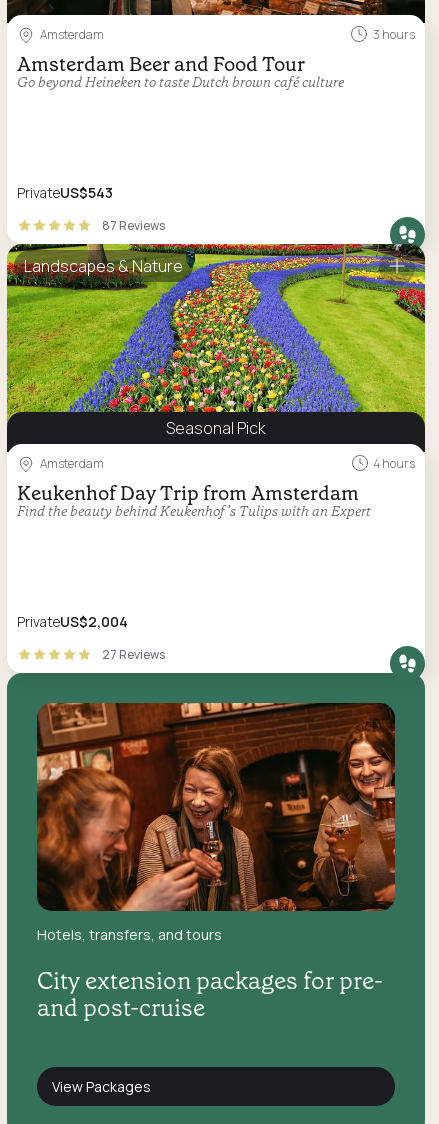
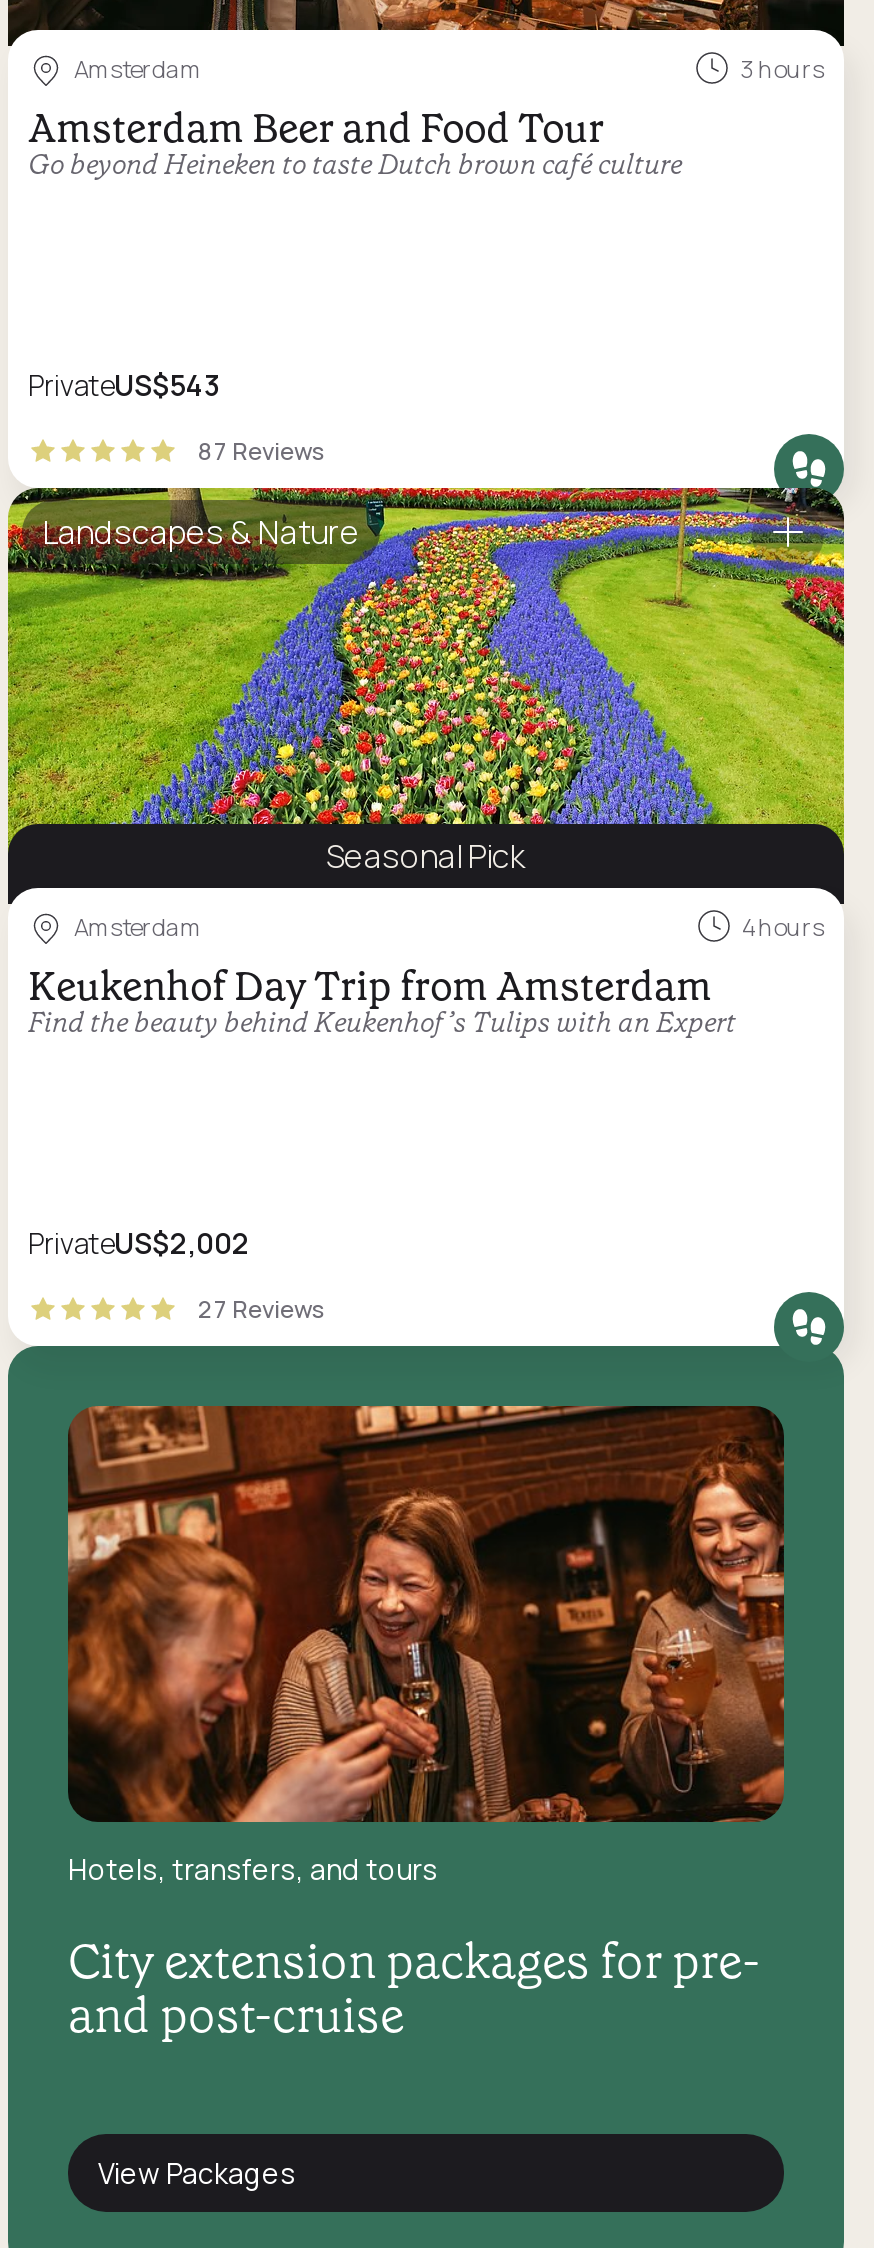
[17,612,128,631] PrivateUS$2,004 -> [28,1224,250,1262] PrivateUS$2,002

